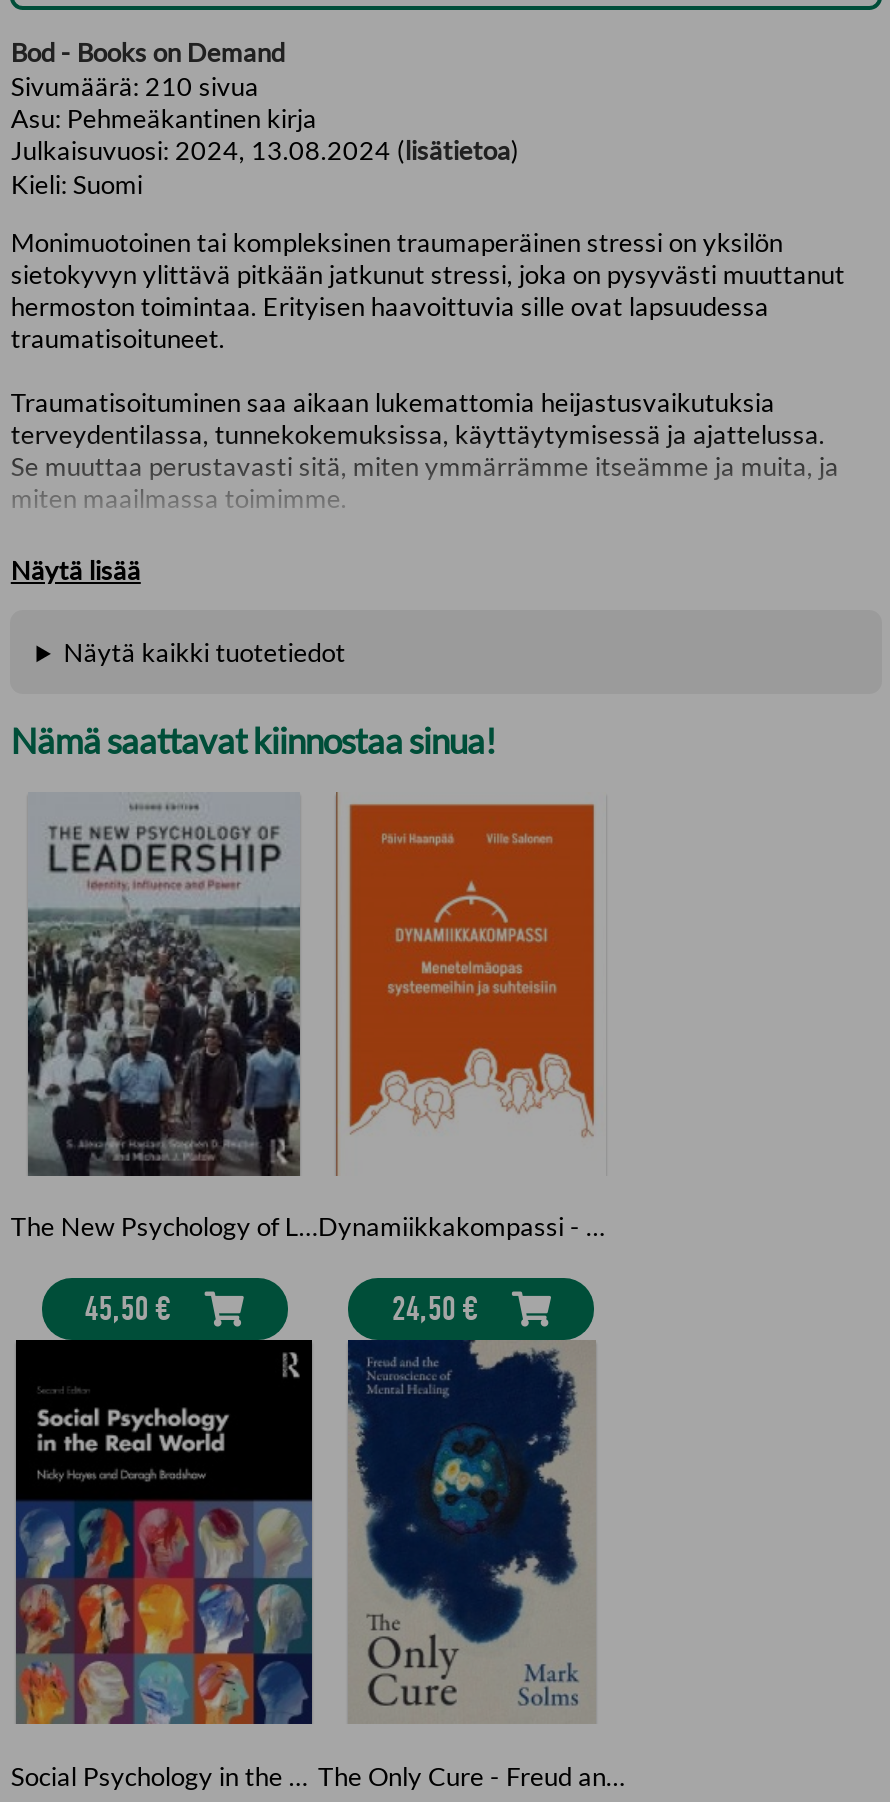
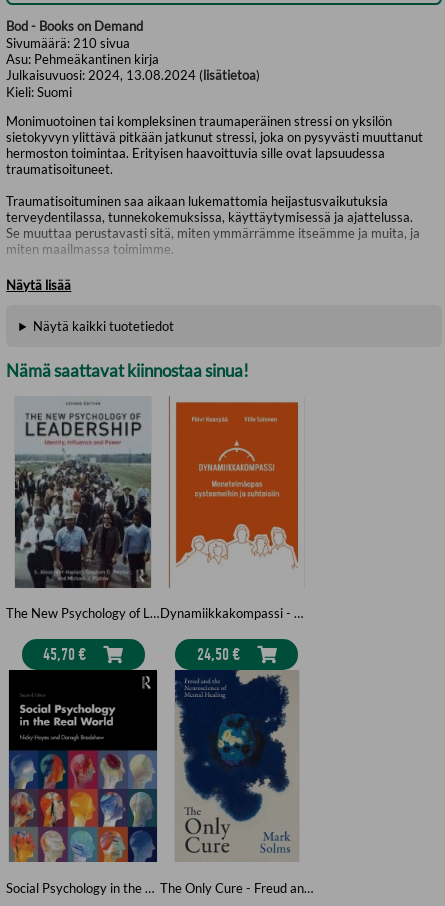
[84,1289,170,1329] 45,50 € -> [43,644,86,664] 45,70 €

